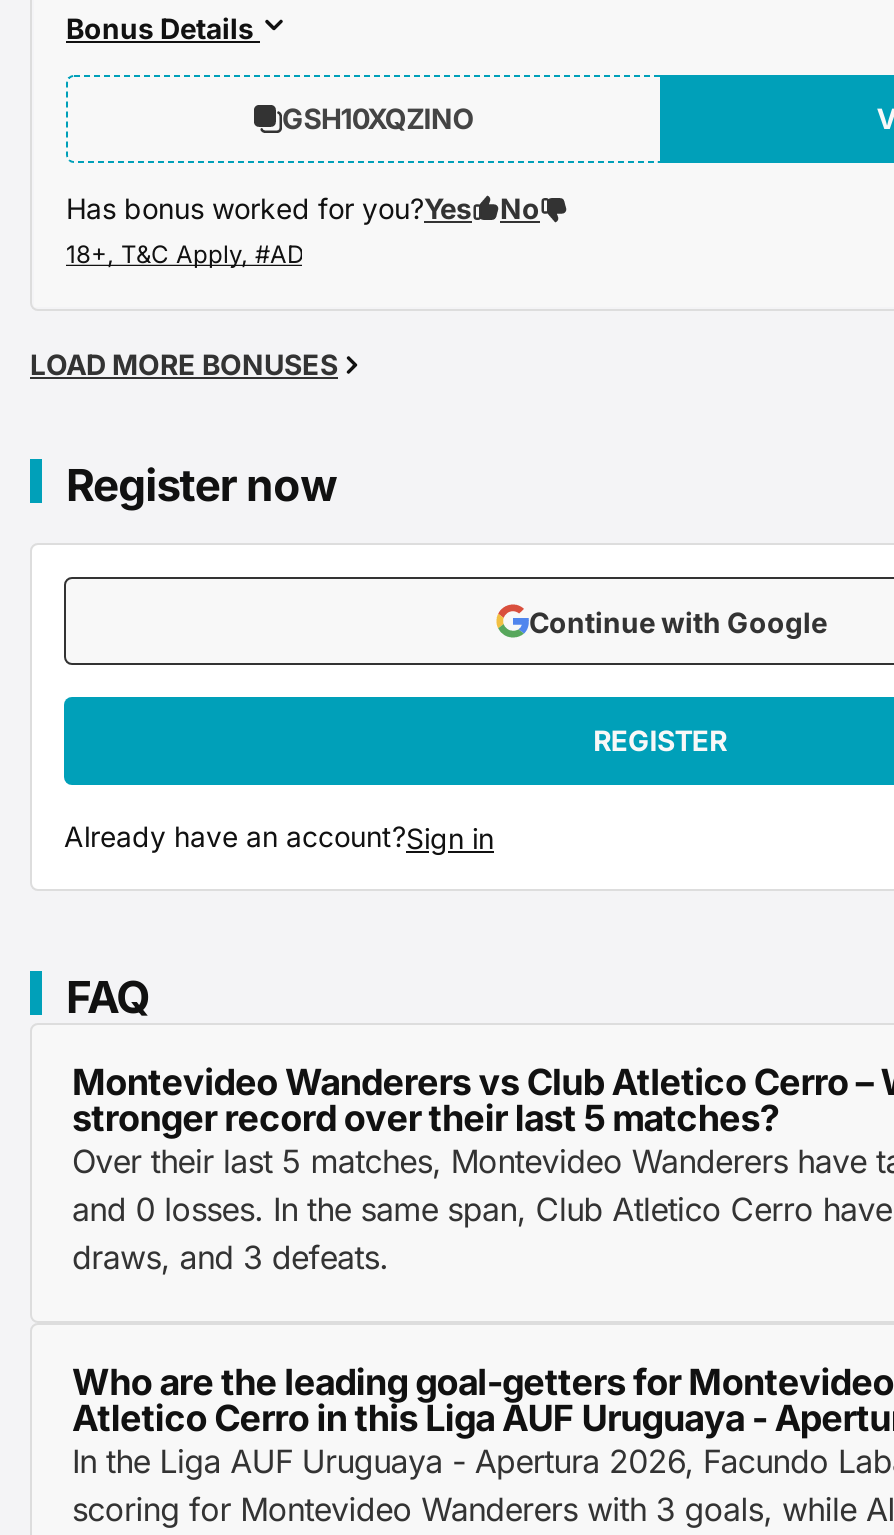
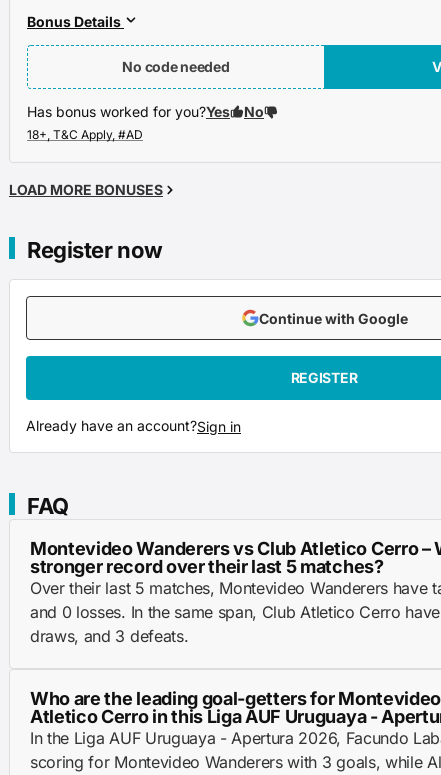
[282,101,474,135] GSH10XQZINO -> [122,58,229,75] No code needed

